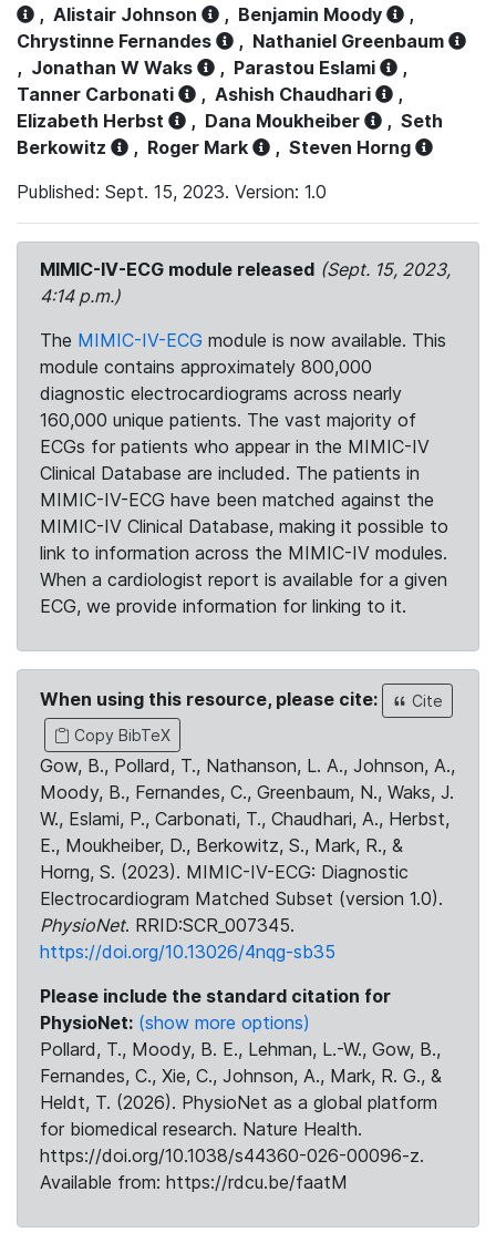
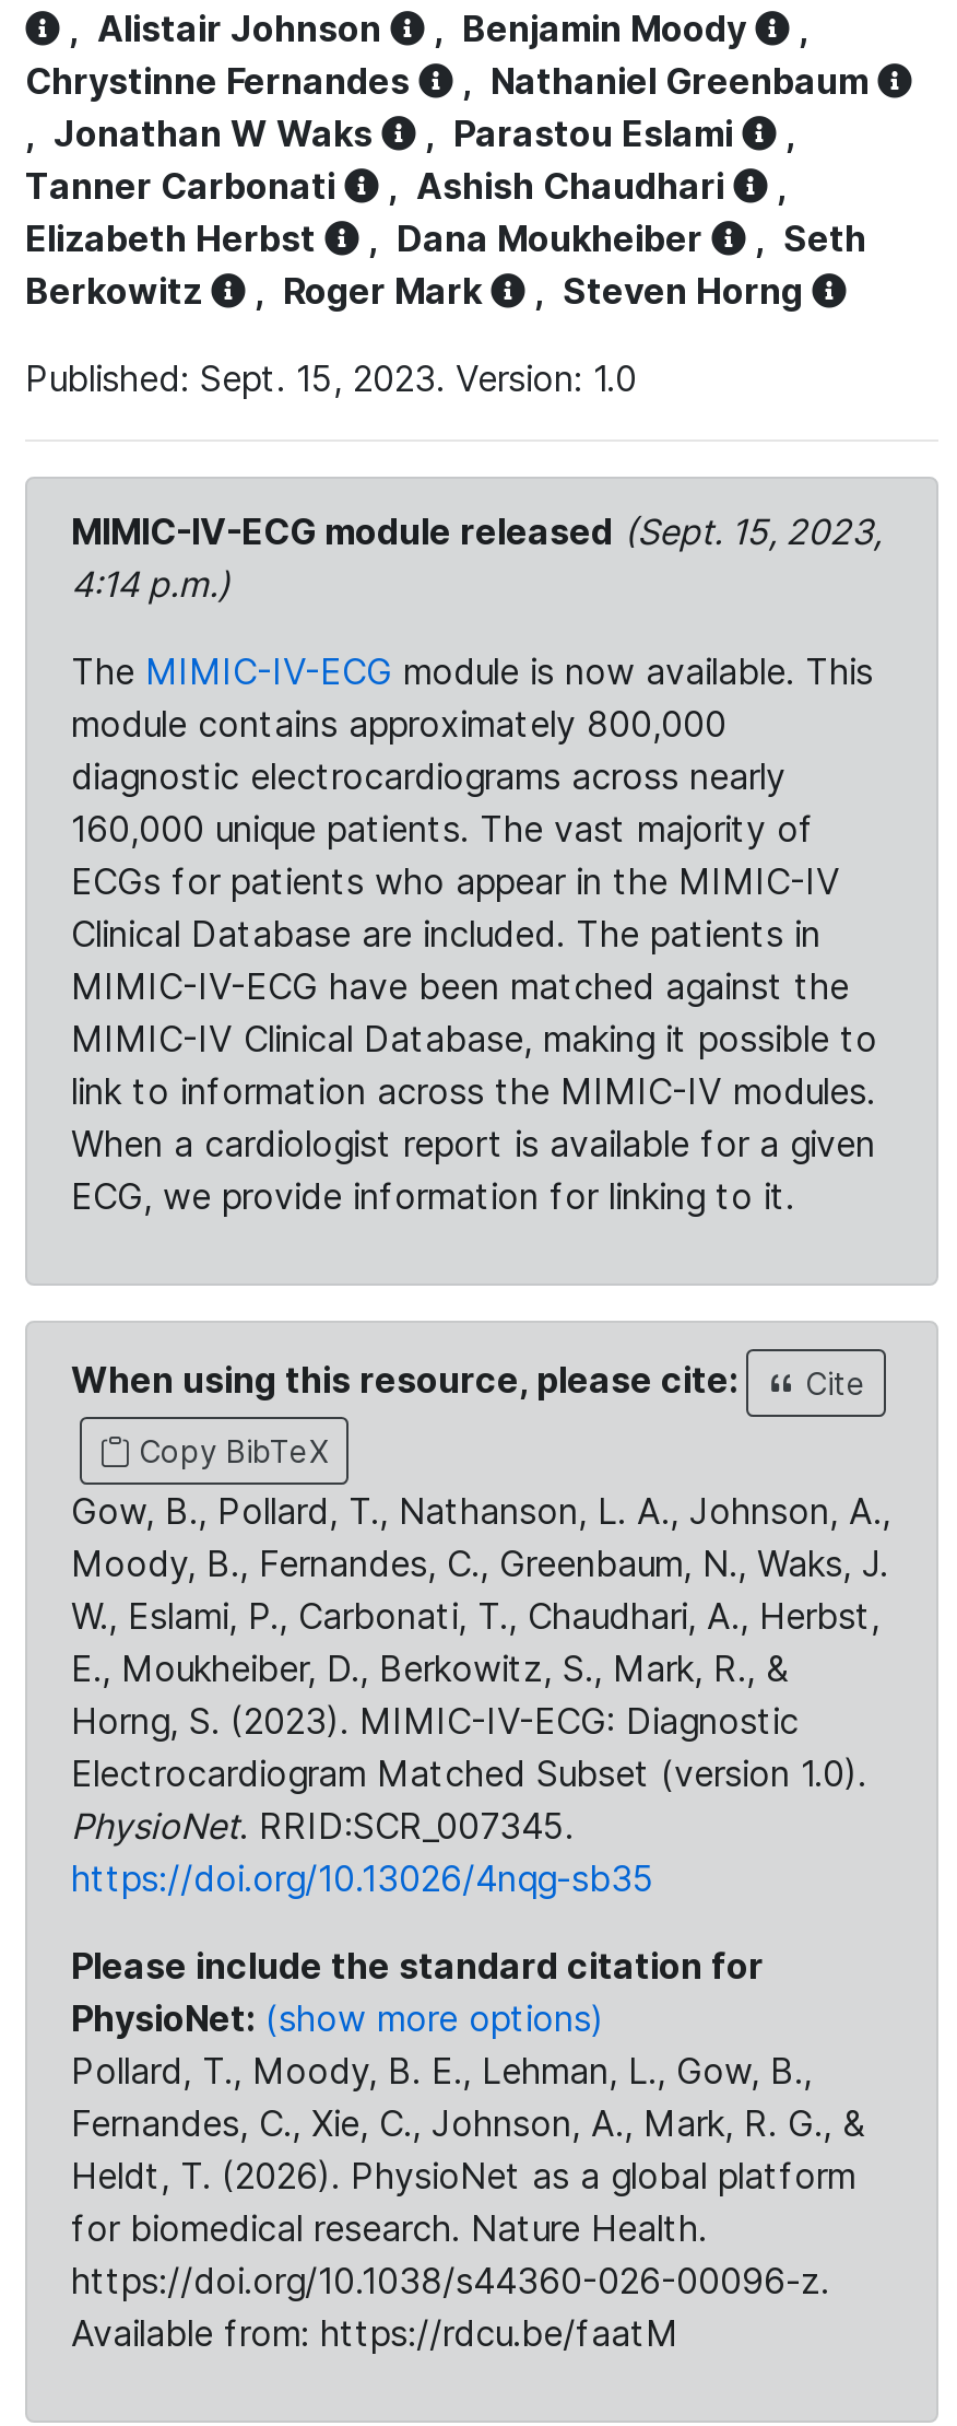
[40,1038,441,1060] Pollard, T., Moody, B. E., Lehman, L.-W., Gow, B., -> [71,2049,812,2093] Pollard, T., Moody, B. E., Lehman, L., Gow, B.,

